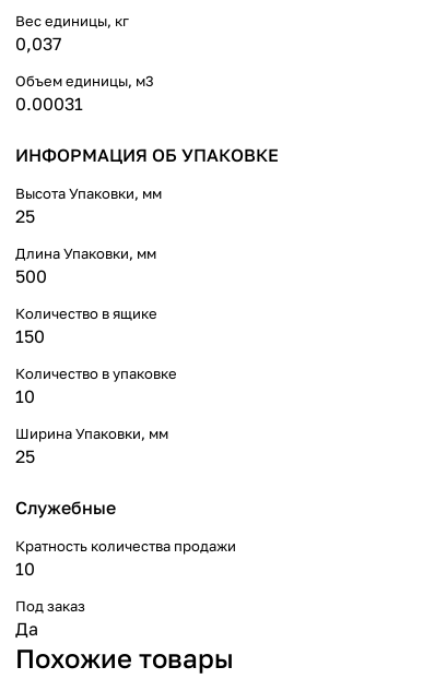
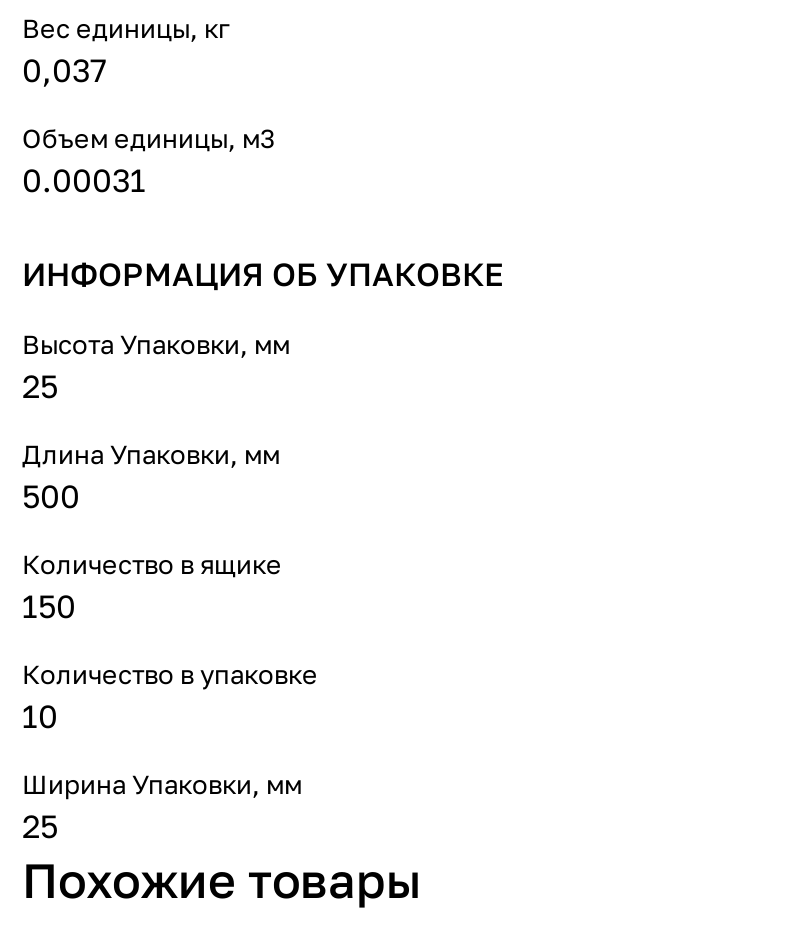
[15,496,236,639] Служебные | Кратность количества продажи | 10 | Под заказ | Да -> none

